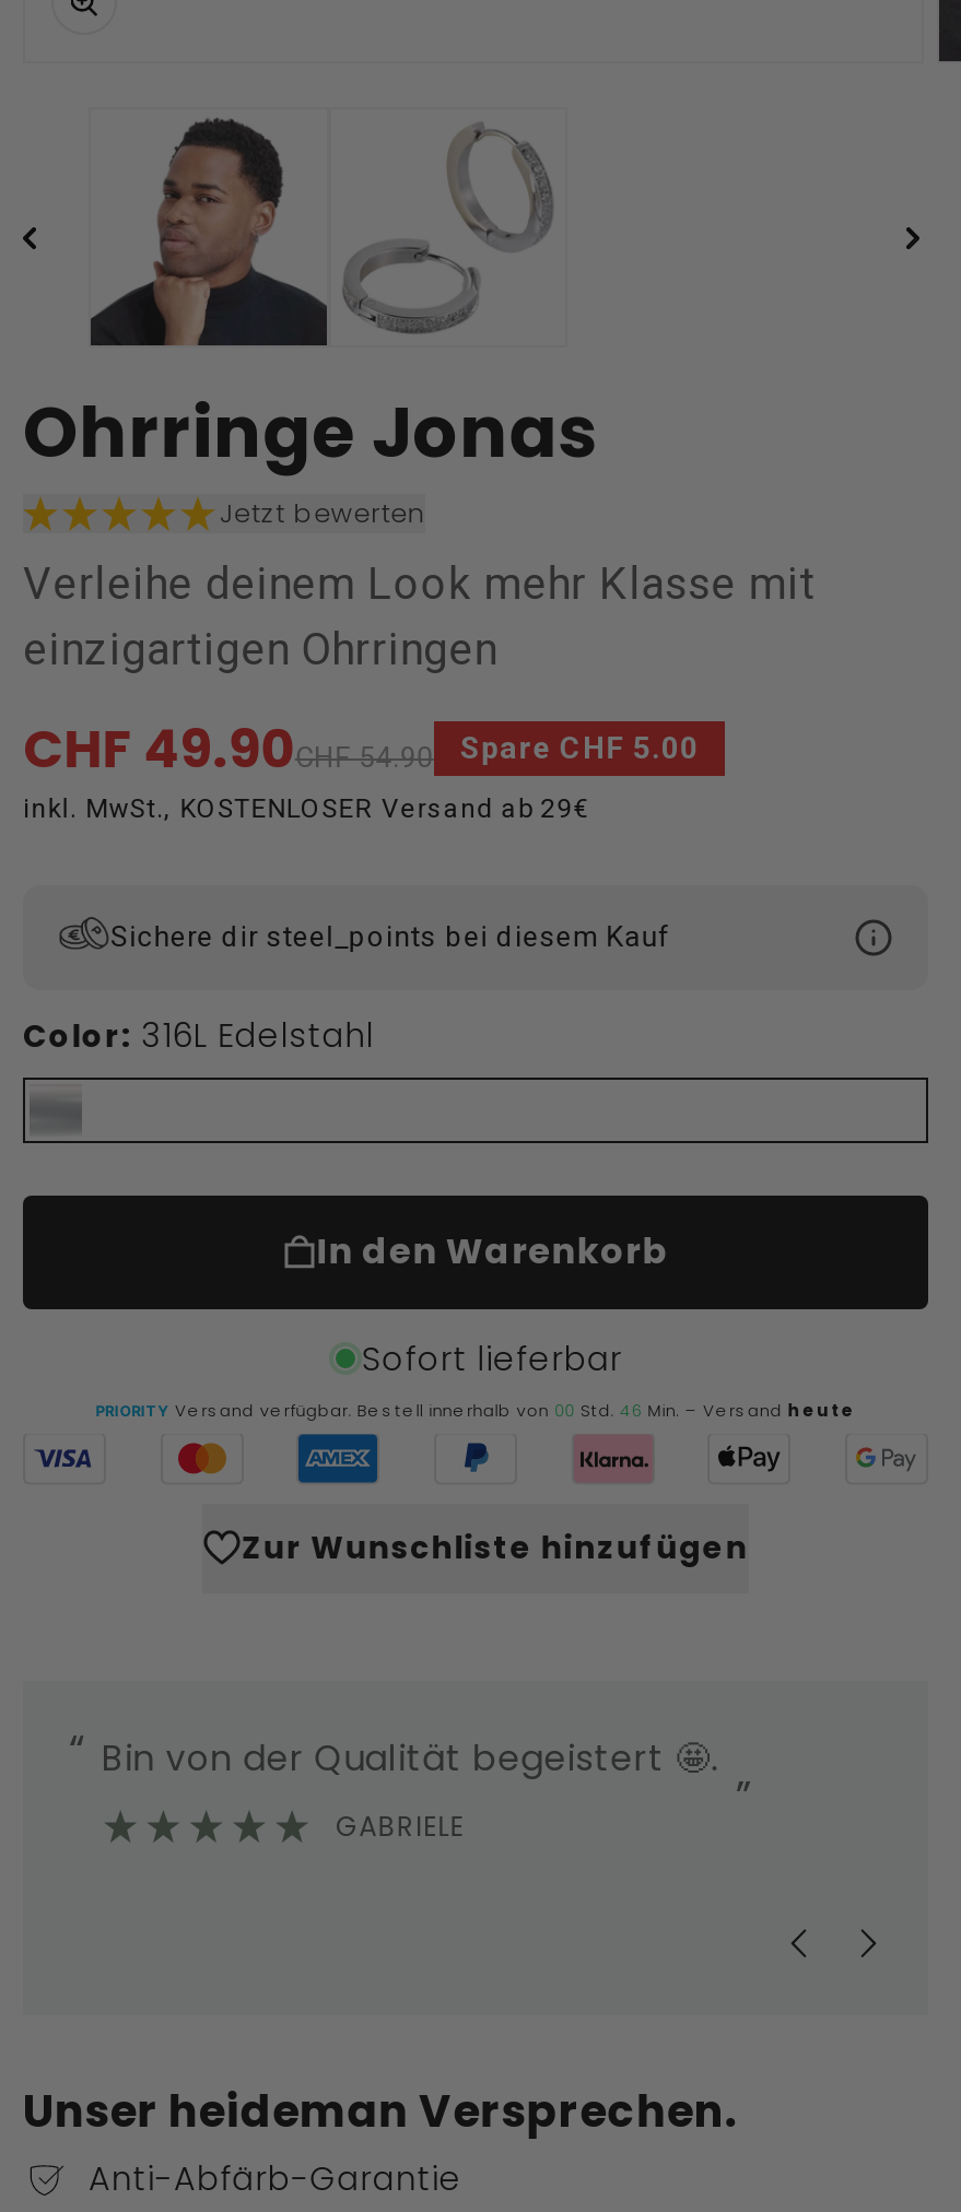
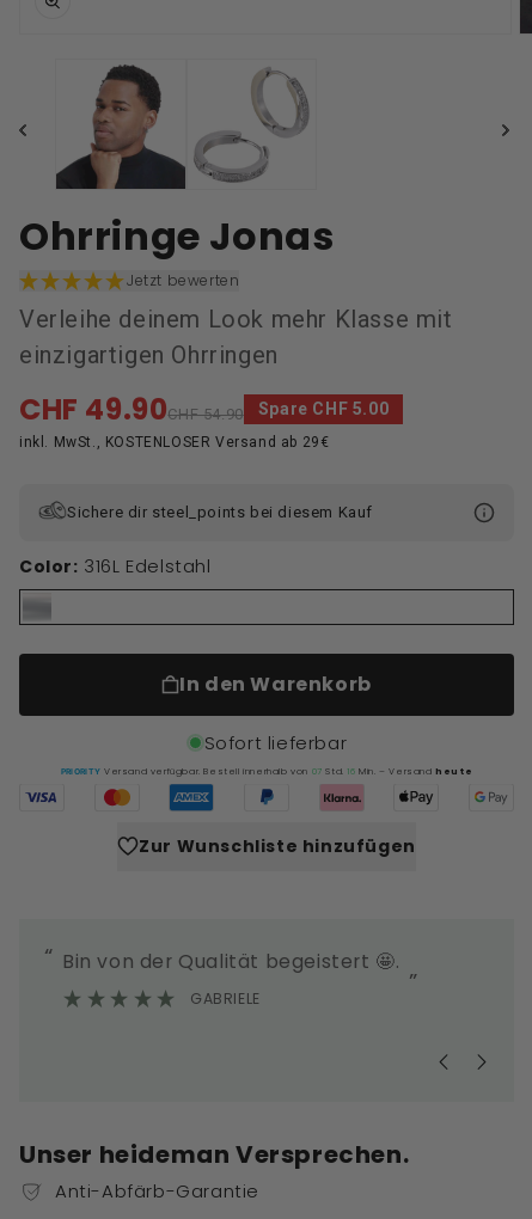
[96,1398,856,1422] PRIORITY Versand verfügbar. Bestell innerhalb von 00 Std. 46 Min. – Versand heute -> [61,764,473,778] PRIORITY Versand verfügbar. Bestell innerhalb von 07 Std. 16 Min. – Versand heute

